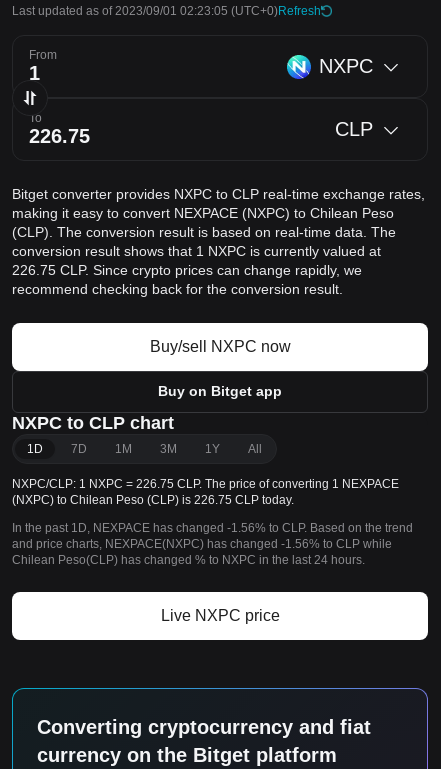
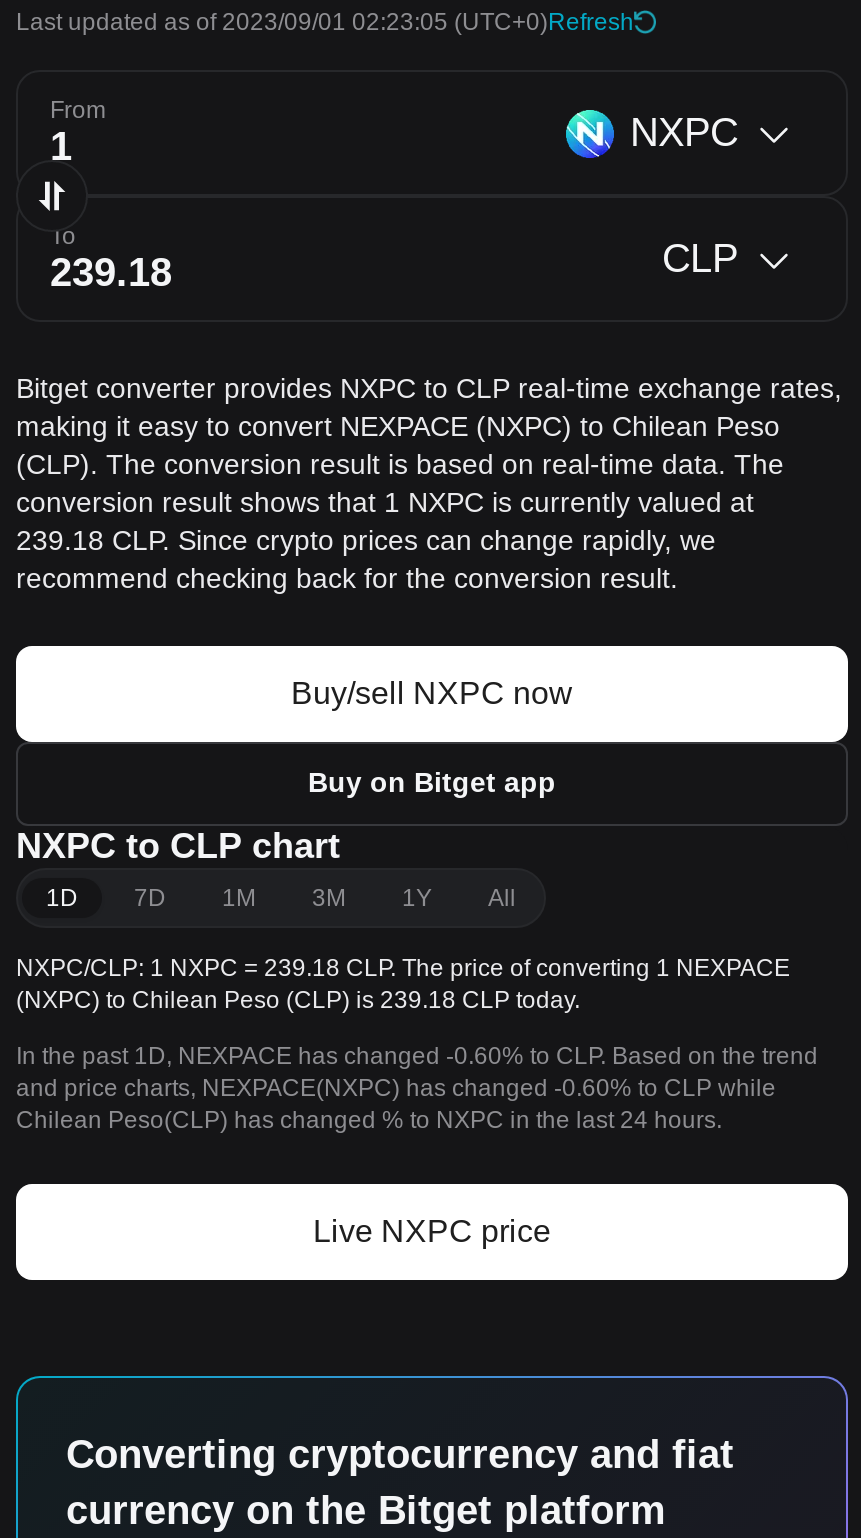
[12,262,362,278] 226.75 CLP. Since crypto prices can change rapidly, we -> [16,524,716,556] 239.18 CLP. Since crypto prices can change rapidly, we
[12,477,399,491] NXPC/CLP: 1 NXPC = 226.75 CLP. The price of converting 1 NEXPACE -> [16,954,790,982] NXPC/CLP: 1 NXPC = 239.18 CLP. The price of converting 1 NEXPACE
[12,493,294,507] (NXPC) to Chilean Peso (CLP) is 226.75 CLP today. -> [16,986,580,1014] (NXPC) to Chilean Peso (CLP) is 239.18 CLP today.
[12,521,413,535] In the past 1D, NEXPACE has changed -1.56% to CLP. Based on the trend -> [16,1042,818,1070] In the past 1D, NEXPACE has changed -0.60% to CLP. Based on the trend
[12,537,392,551] and price charts, NEXPACE(NXPC) has changed -1.56% to CLP while -> [16,1074,776,1102] and price charts, NEXPACE(NXPC) has changed -0.60% to CLP while

